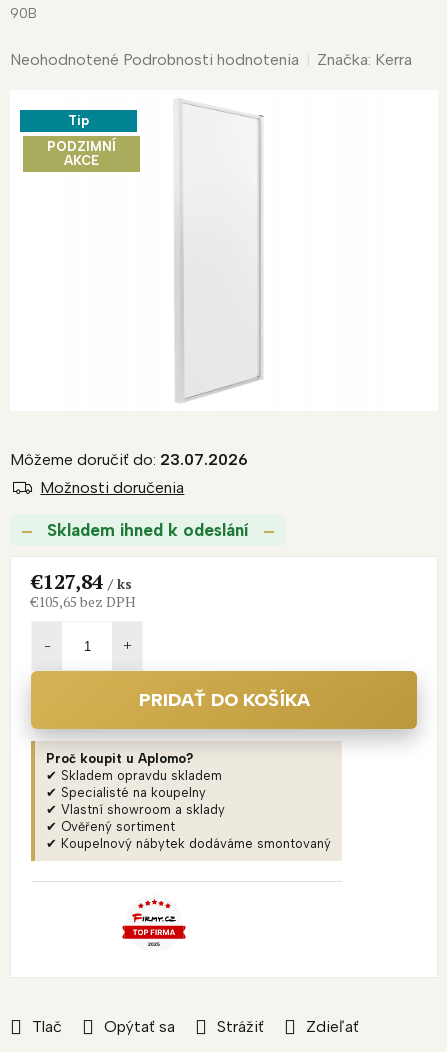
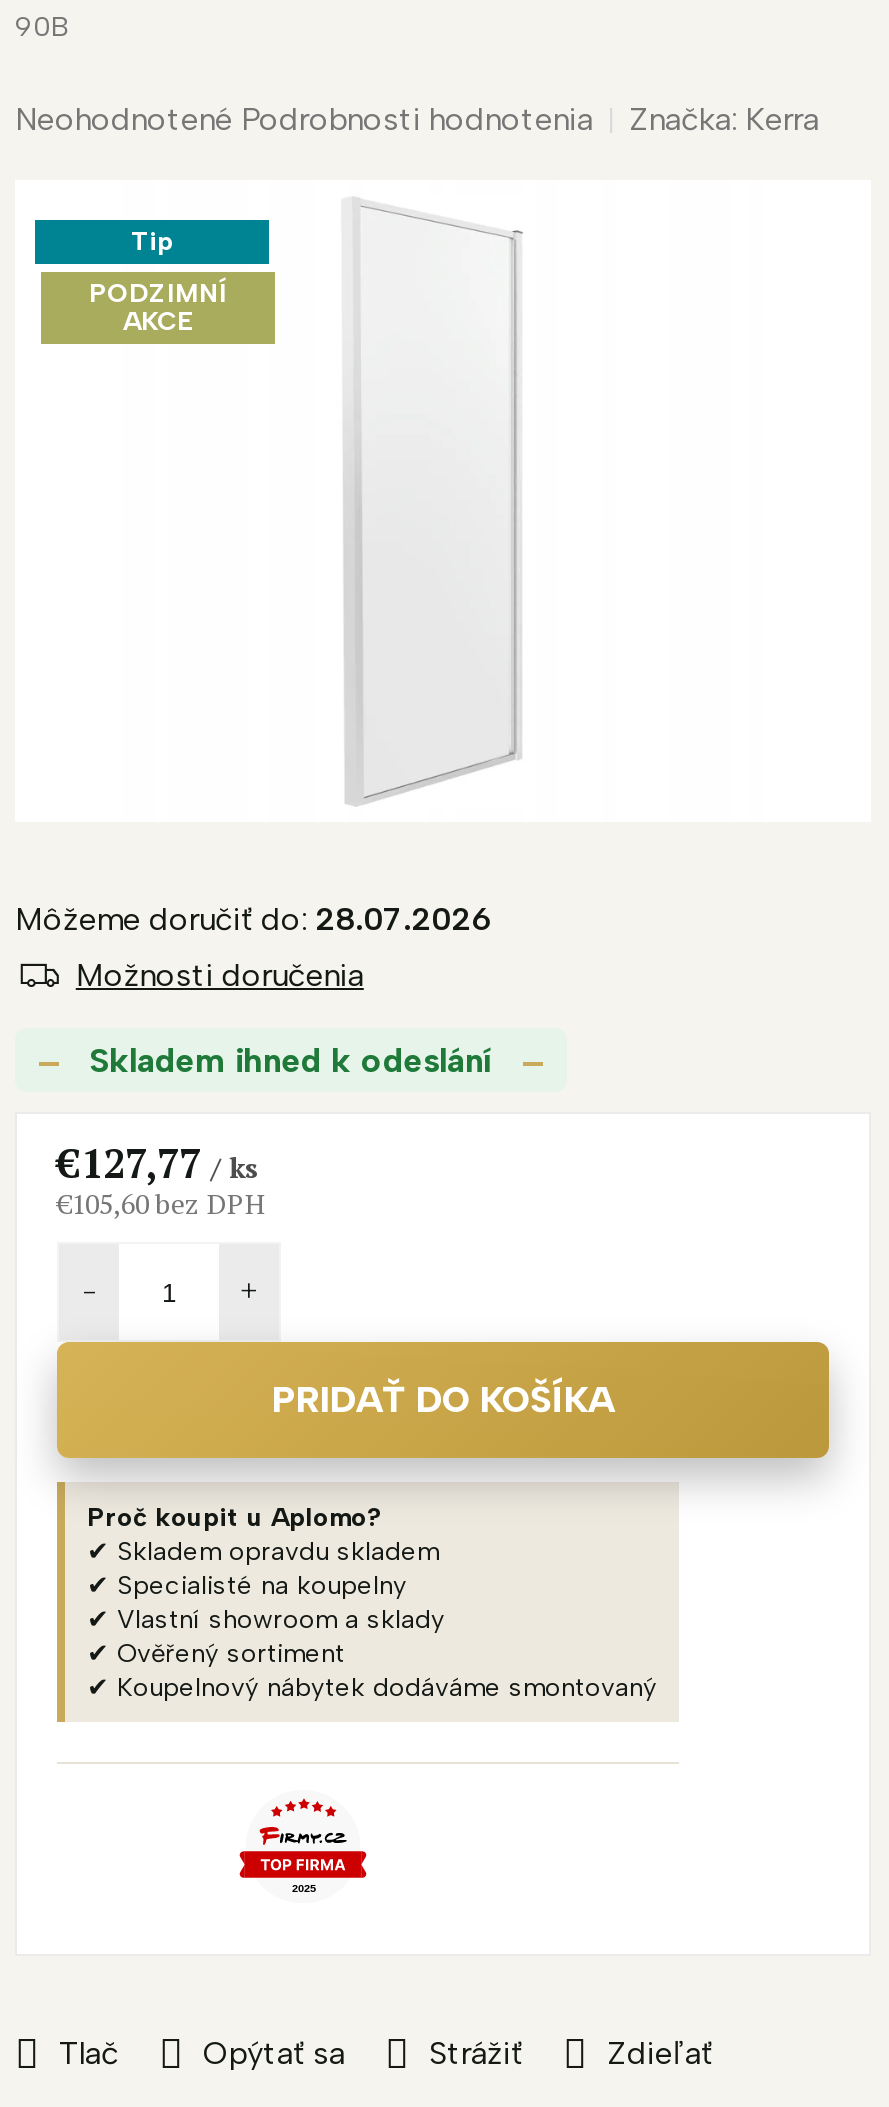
[10,450,248,469] Môžeme doručiť do: 23.07.2026 -> [15,901,491,939] Môžeme doručiť do: 28.07.2026
[31,568,132,595] €127,84 / ks -> [57,1137,259,1191] €127,77 / ks
[31,592,136,611] €105,65 bez DPH -> [57,1185,267,1223] €105,60 bez DPH

